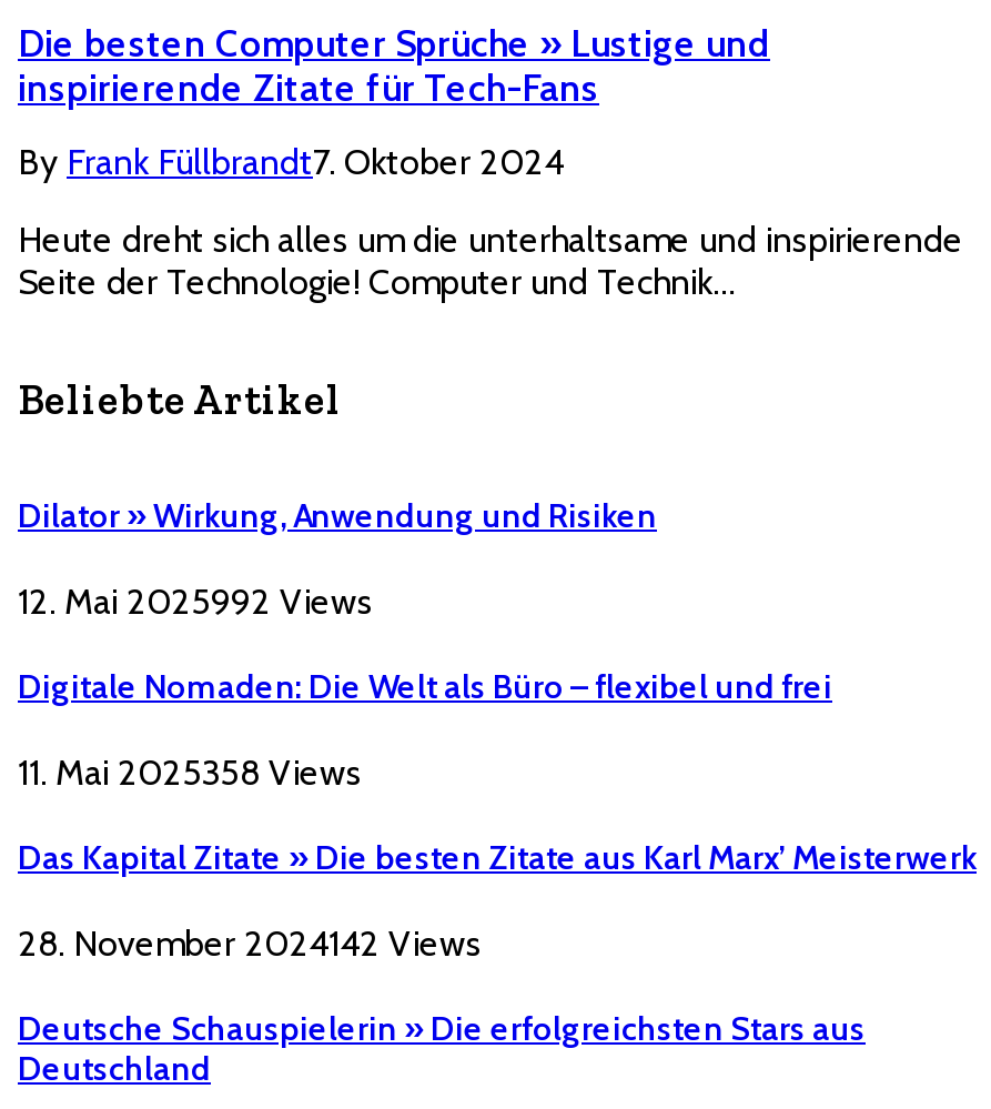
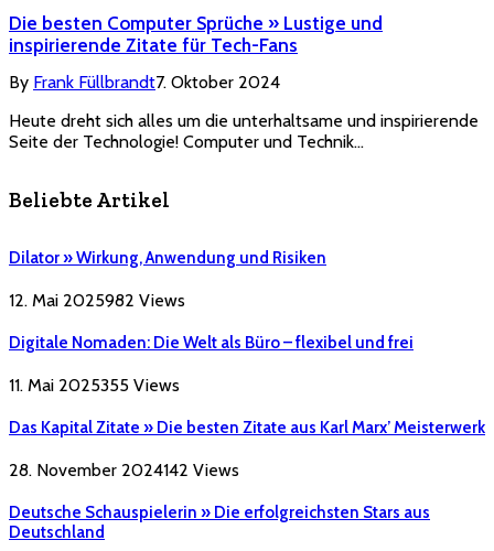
[18,580,373,622] 12. Mai 2025992 Views -> [9,290,185,311] 12. Mai 2025982 Views
[18,751,362,793] 11. Mai 2025358 Views -> [9,374,180,395] 11. Mai 2025355 Views

